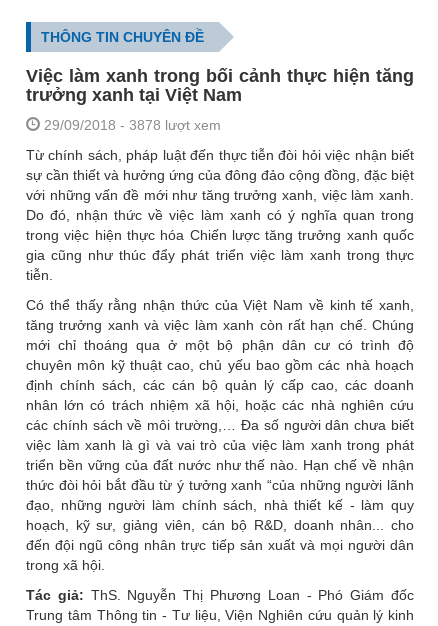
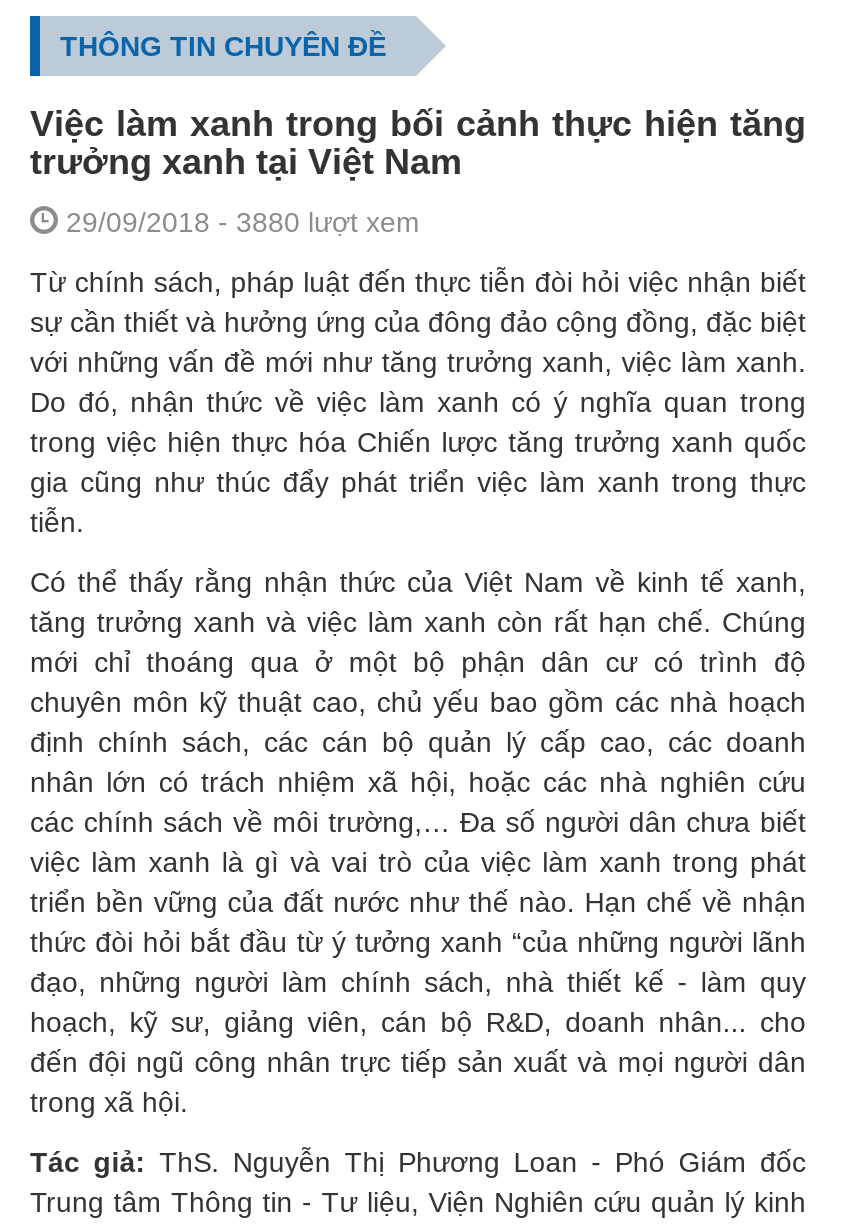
[40,117,221,133] 29/09/2018 - 3878 lượt xem -> [58,206,420,238] 29/09/2018 - 3880 lượt xem

